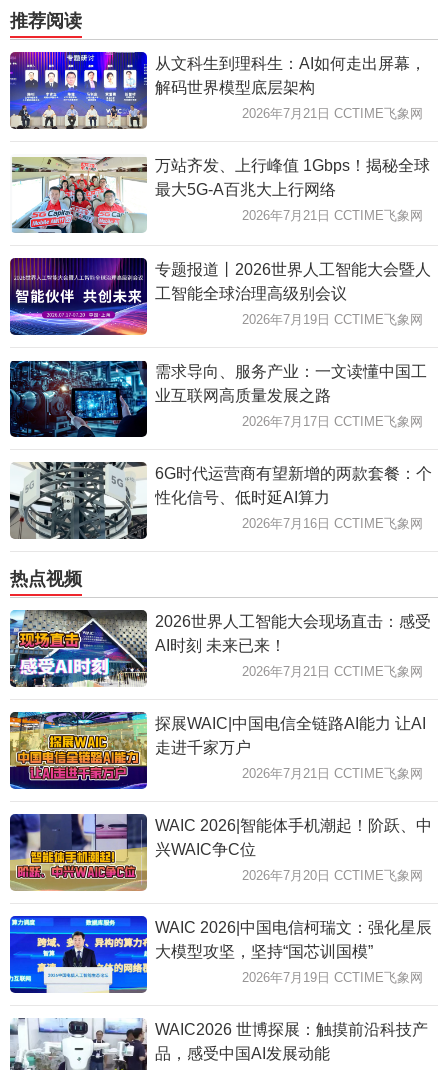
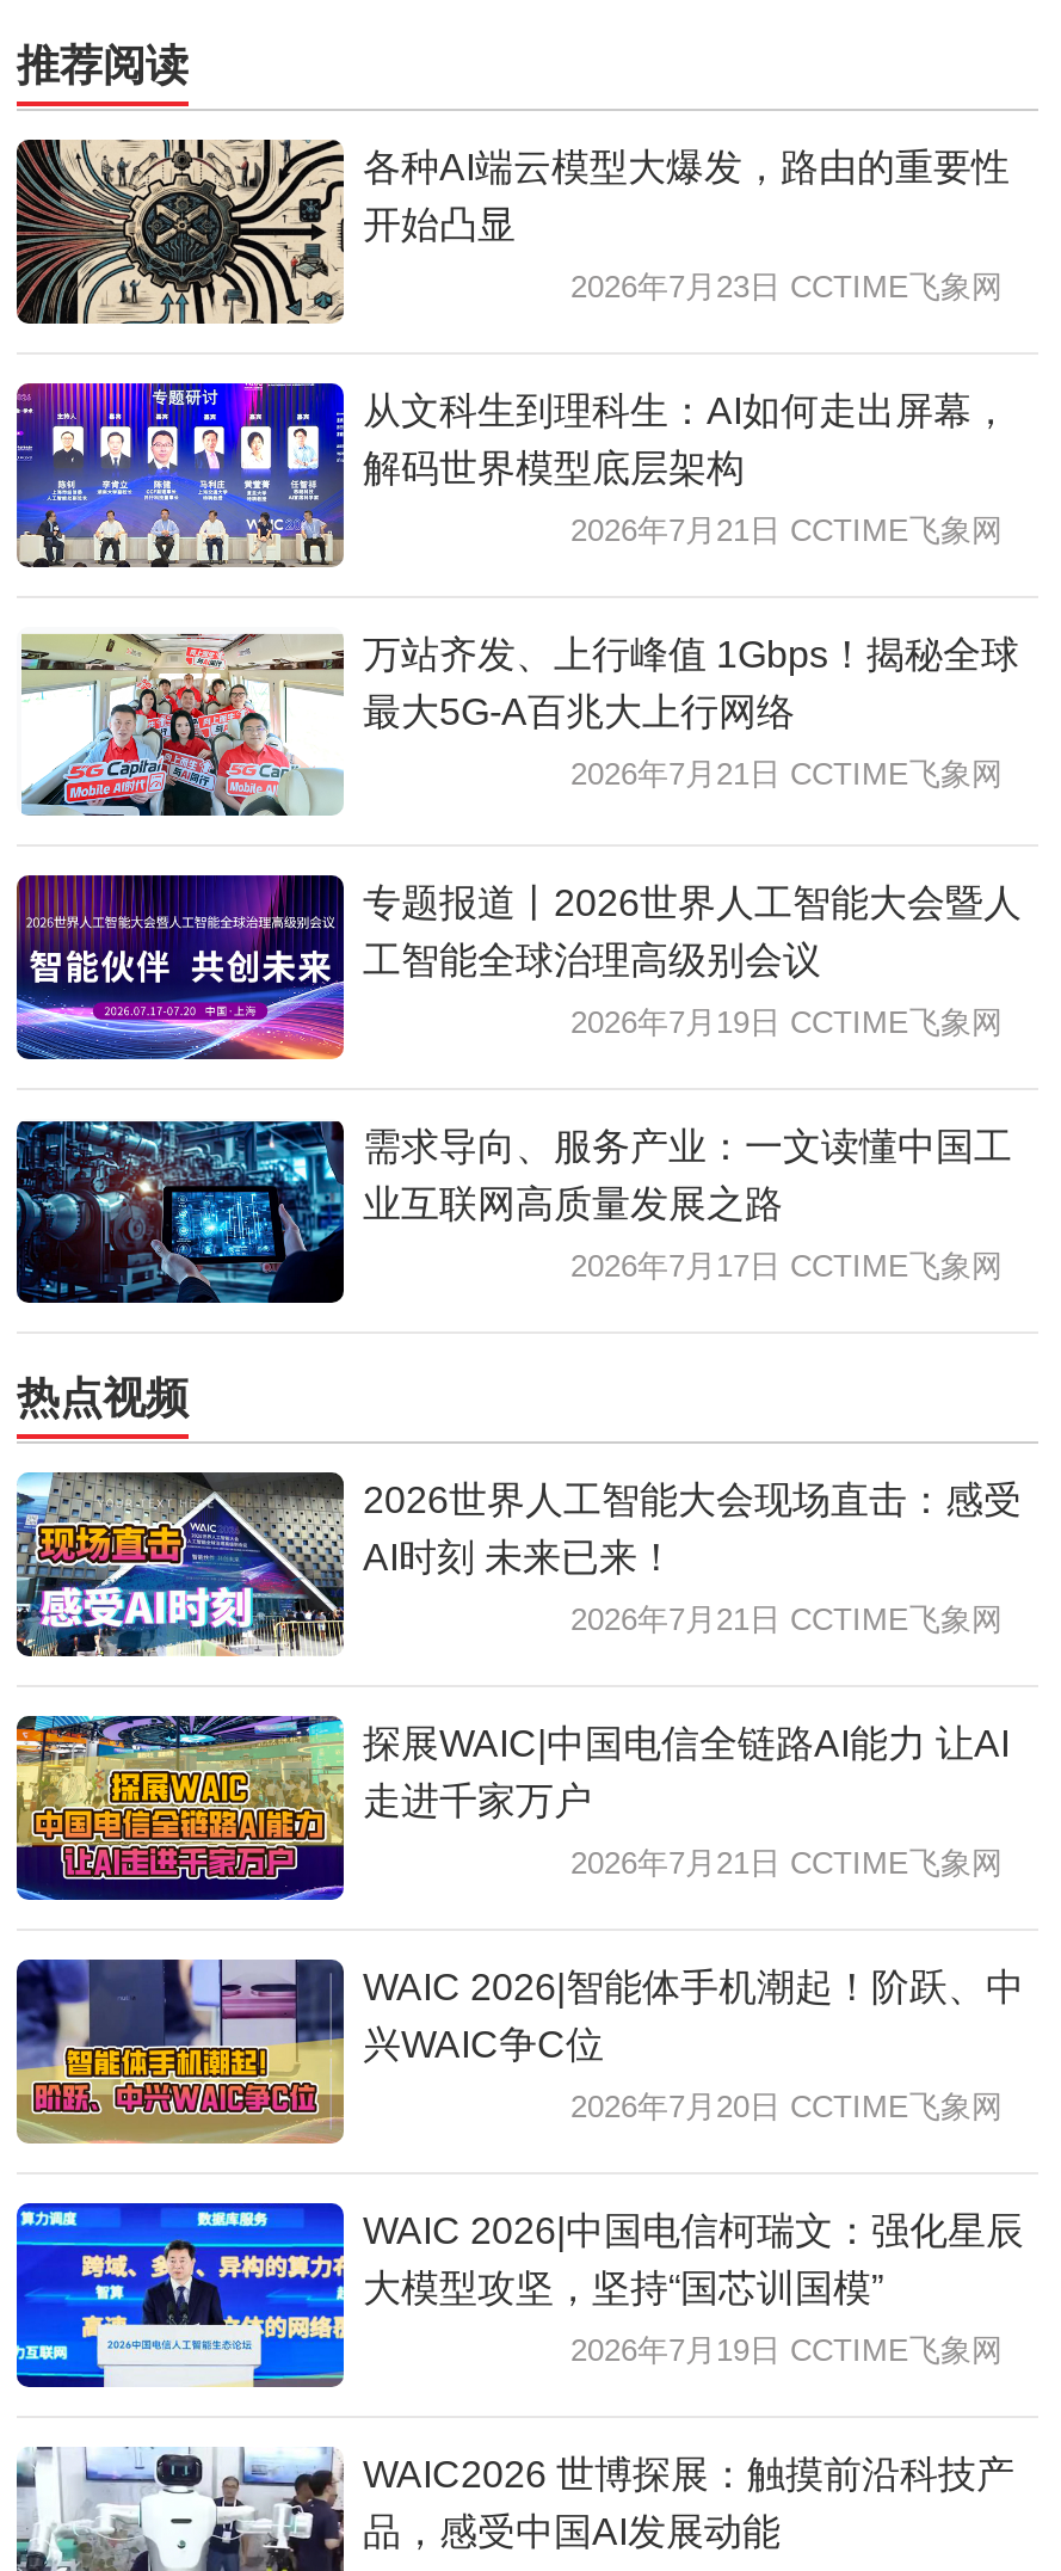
none -> [14,137,1010,324] [image] | 各种AI端云模型大爆发，路由的重要性 | 开始凸显 | 2026年7月23日 CCTIME飞象网
moved [8,50,431,428] -> [12,379,1022,1283]: [image] | 从文科生到理科生：AI如何走出屏幕， | 解码世界模型底层架构 | ... | 业互联网高质量发展之路 | 2026年7月17日 CCTIME飞象网
[10,461,432,540] [image] | 6G时代运营商有望新增的两款套餐：个 | 性化信号、低时延AI算力 | 2026年7月16日 CCTIME飞象网 -> none

